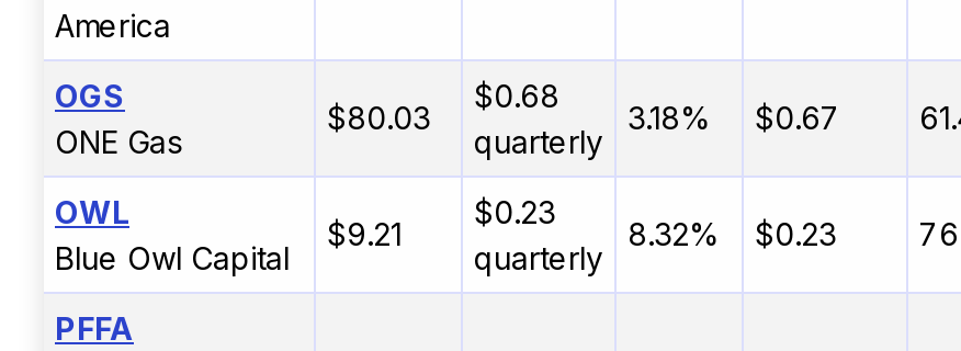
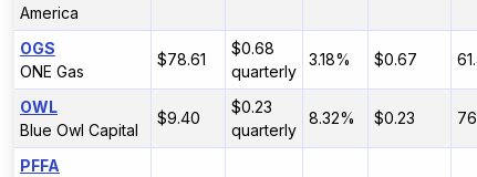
[327,99,430,136] $80.03 -> [157,50,206,69] $78.61
[327,215,402,253] $9.21 -> [157,109,200,127] $9.40

